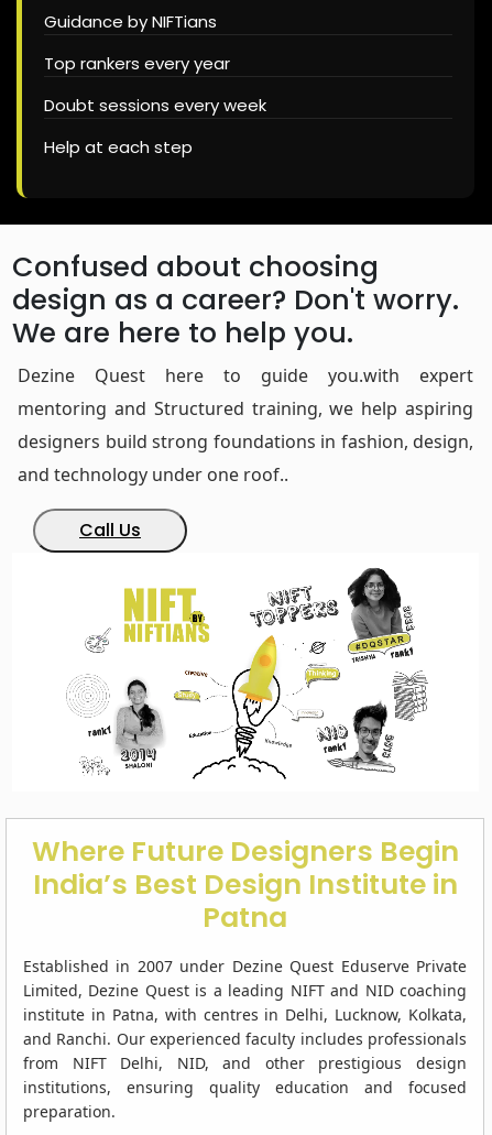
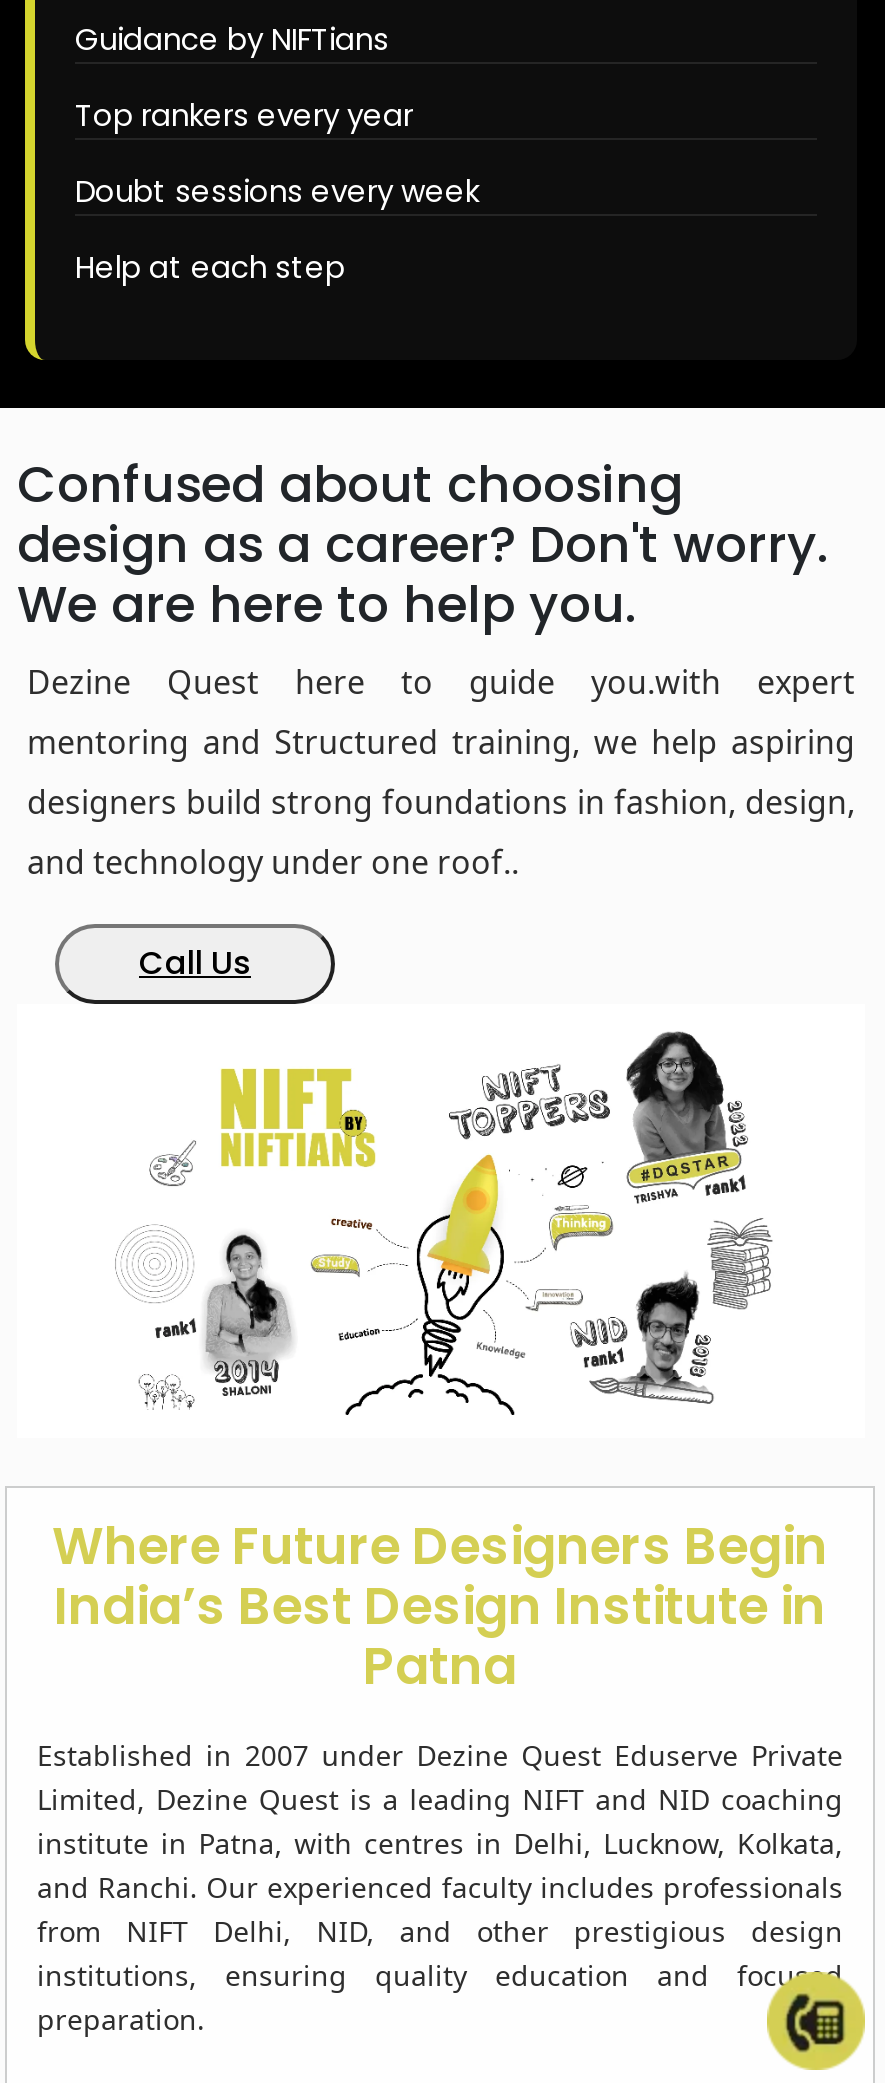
none -> [765,1984,867,2072] [image]

